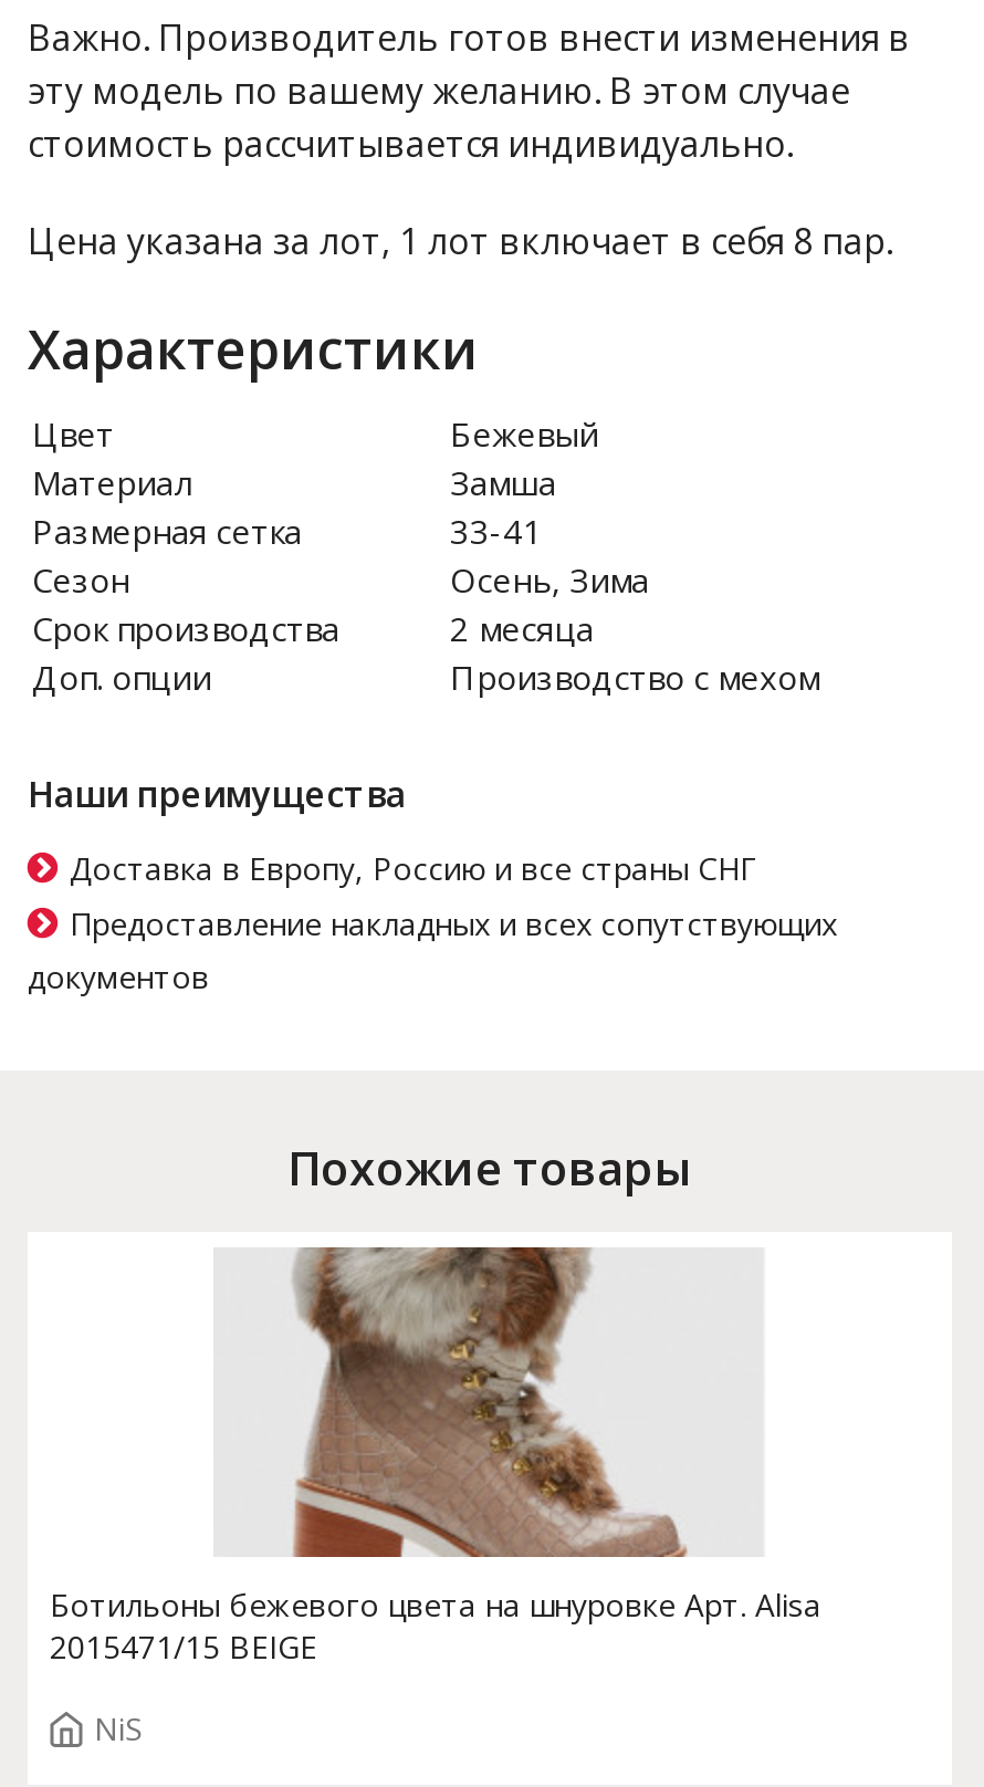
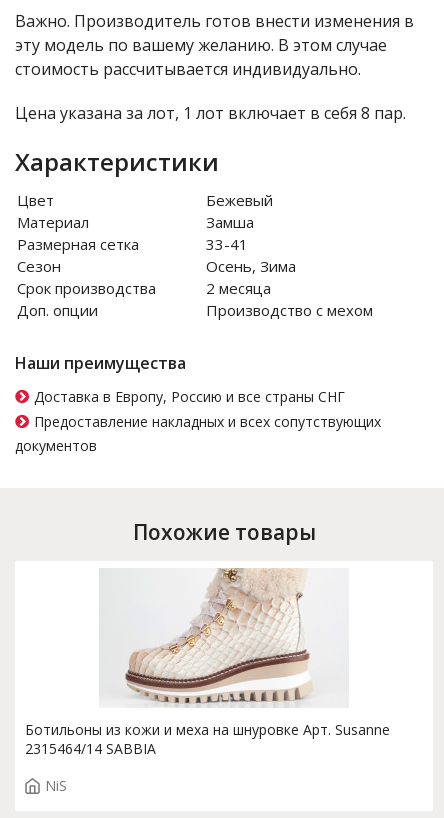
[50,1245,821,1668] [image] | Ботильоны бежевого цвета на шнуровке Арт. Alisa | 2015471/15 BEIGE -> [25,567,390,758] [image] | Ботильоны из кожи и меха на шнуровке Арт. Susanne | 2315464/14 SABBIA

